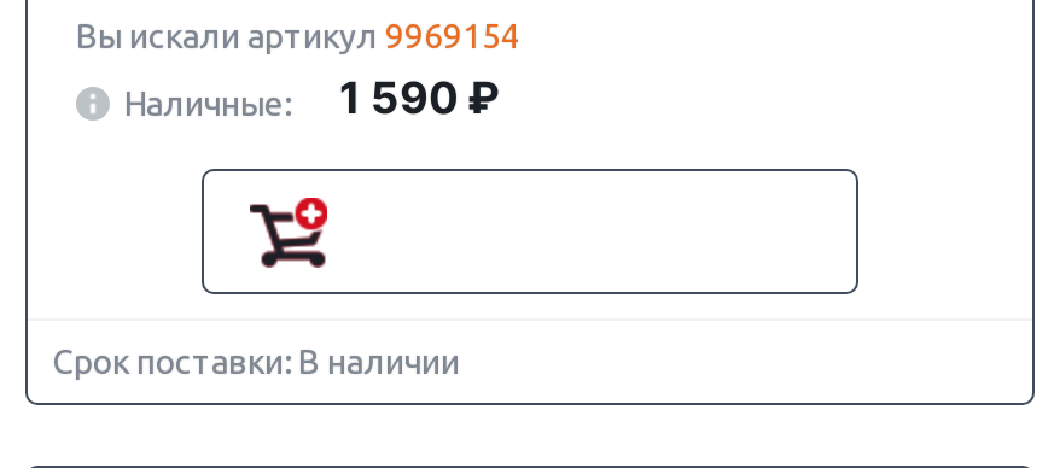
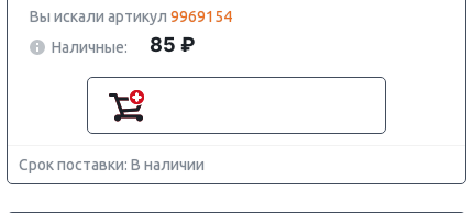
[124,72,499,123] Наличные: 1 590 ₽ -> [52,33,195,56] Наличные: 85 ₽

